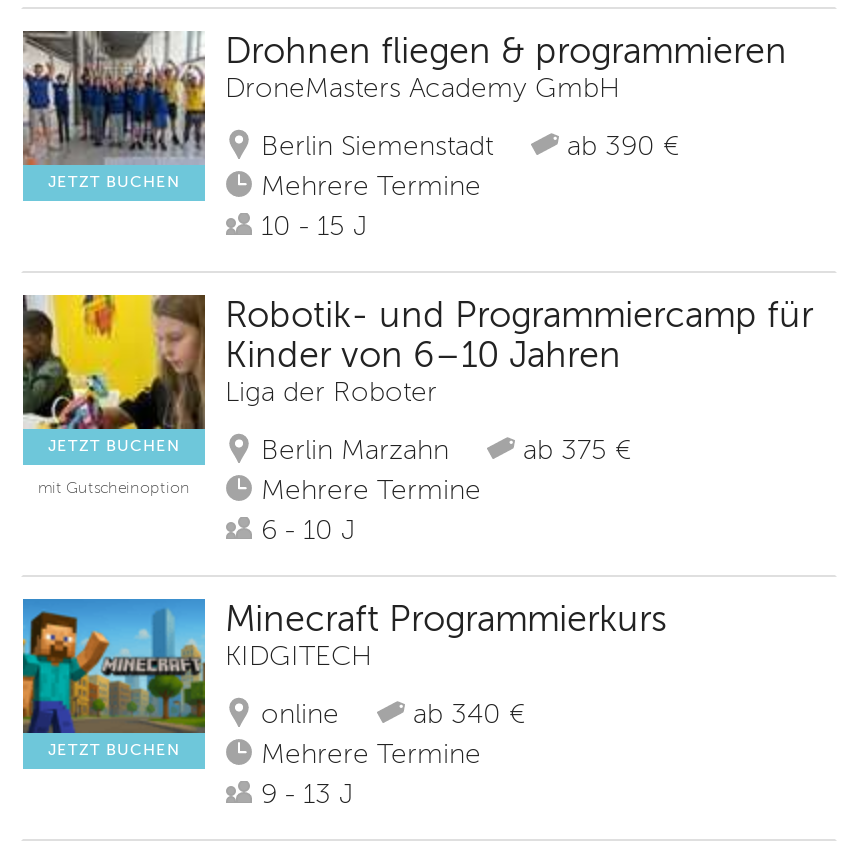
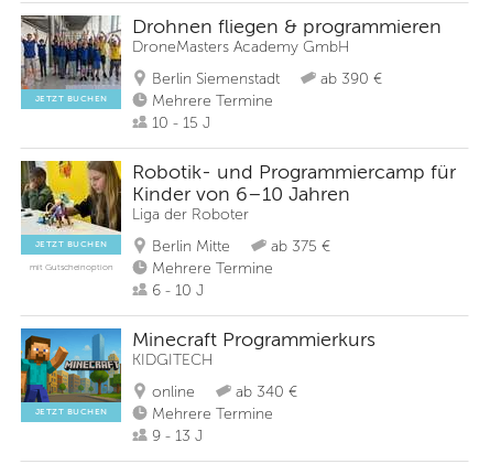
[21,293,449,465] [image] | Berlin Marzahn -> [21,160,230,255] [image] | Berlin Mitte

